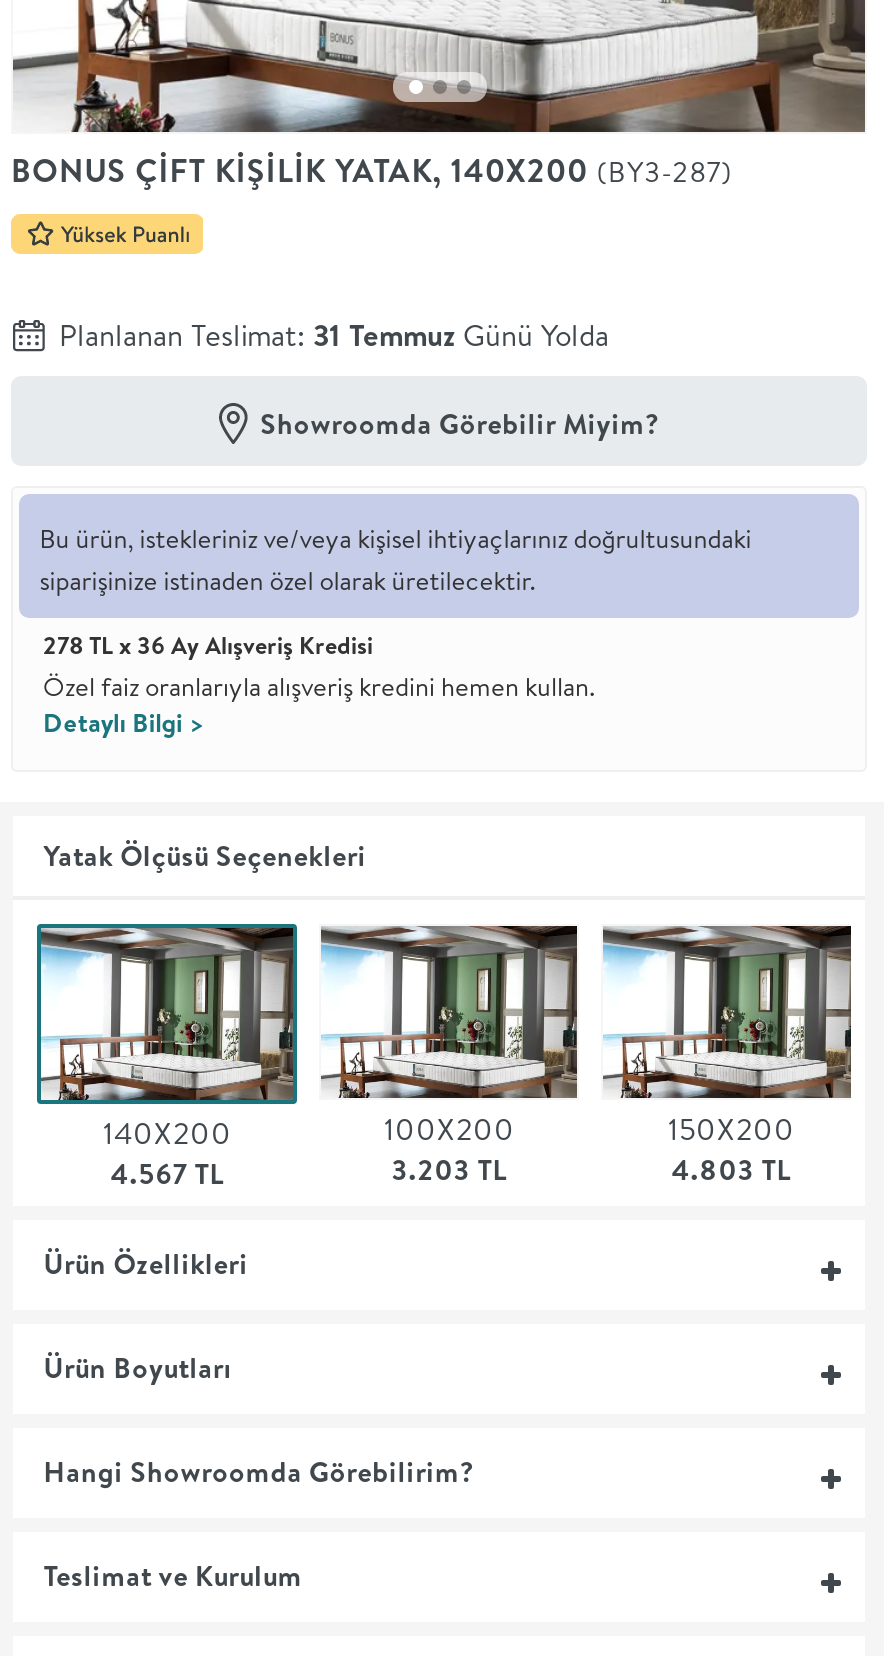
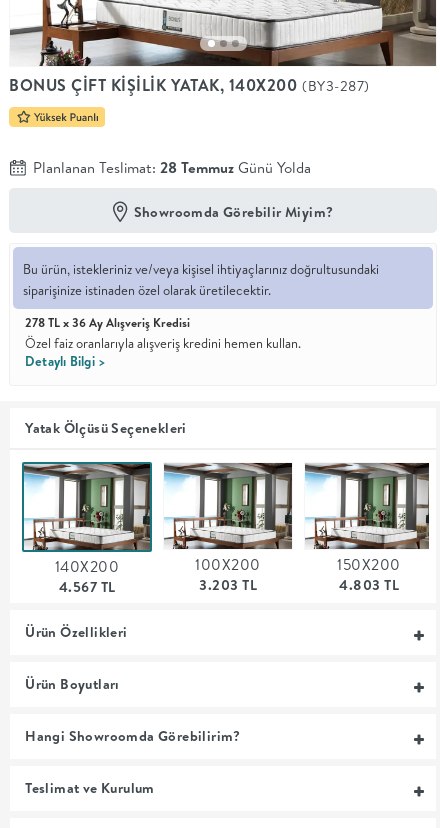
[59,314,609,356] Planlanan Teslimat: 31 Temmuz Günü Yolda -> [33,157,311,178] Planlanan Teslimat: 28 Temmuz Günü Yolda

